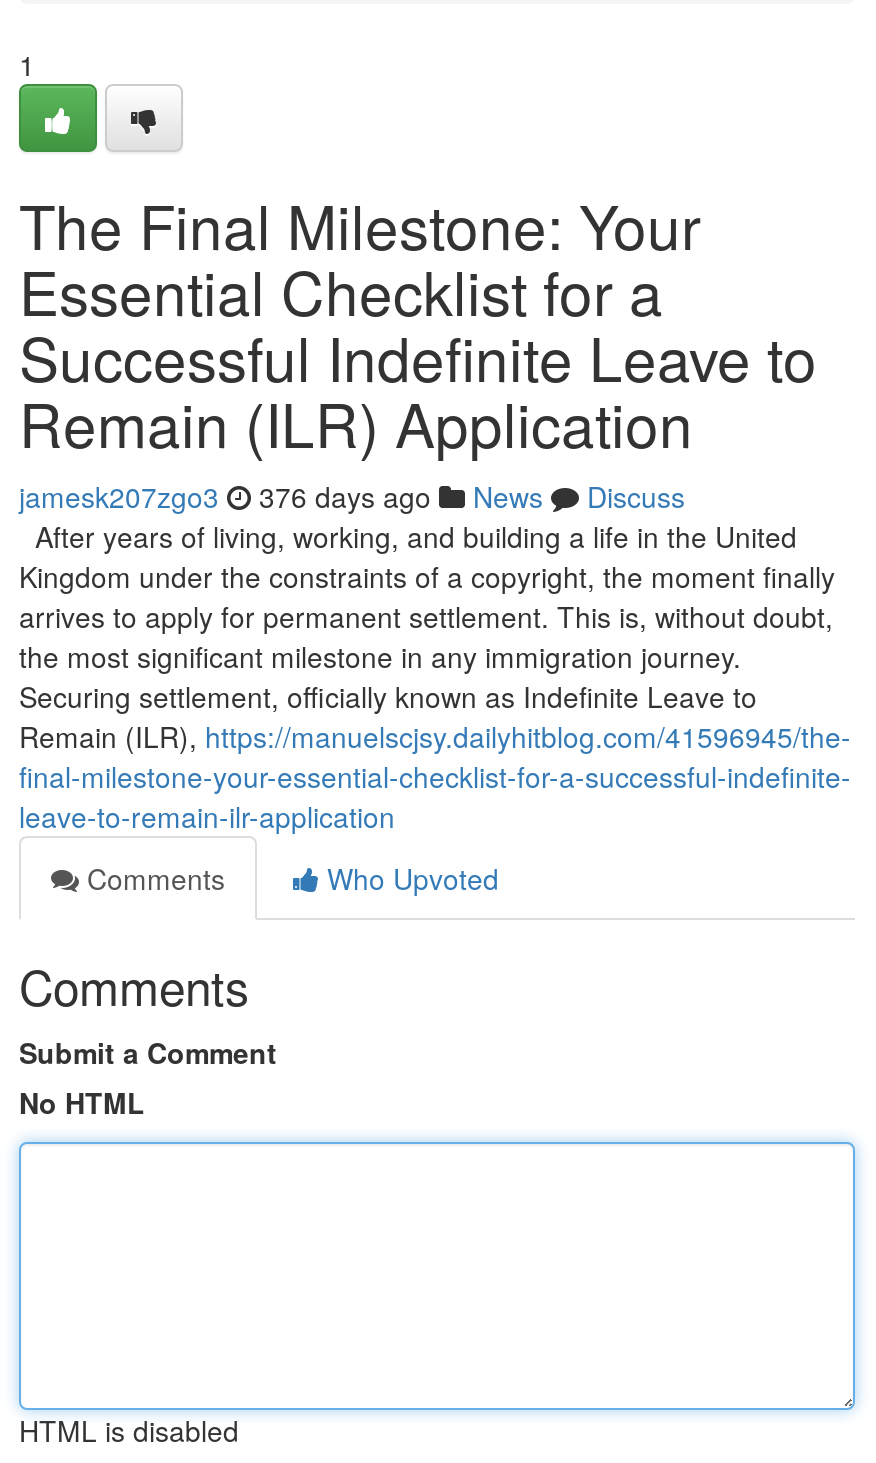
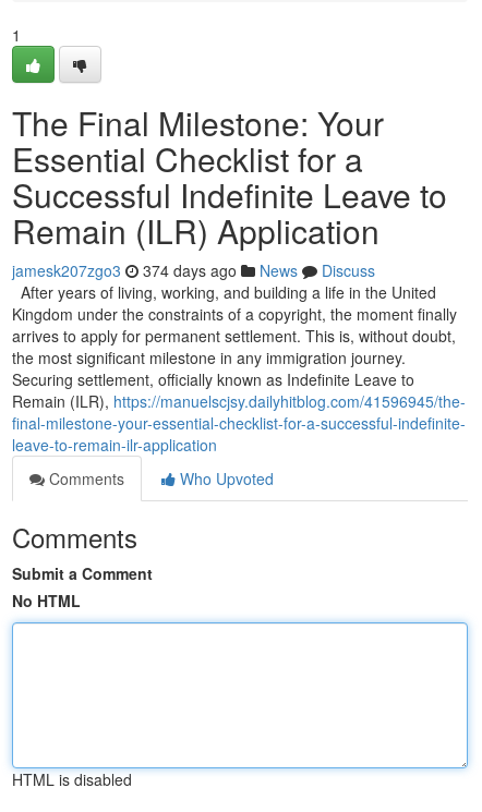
[19,476,685,516] jamesk207zgo3 376 days ago News Discuss -> [12,259,375,281] jamesk207zgo3 374 days ago News Discuss

